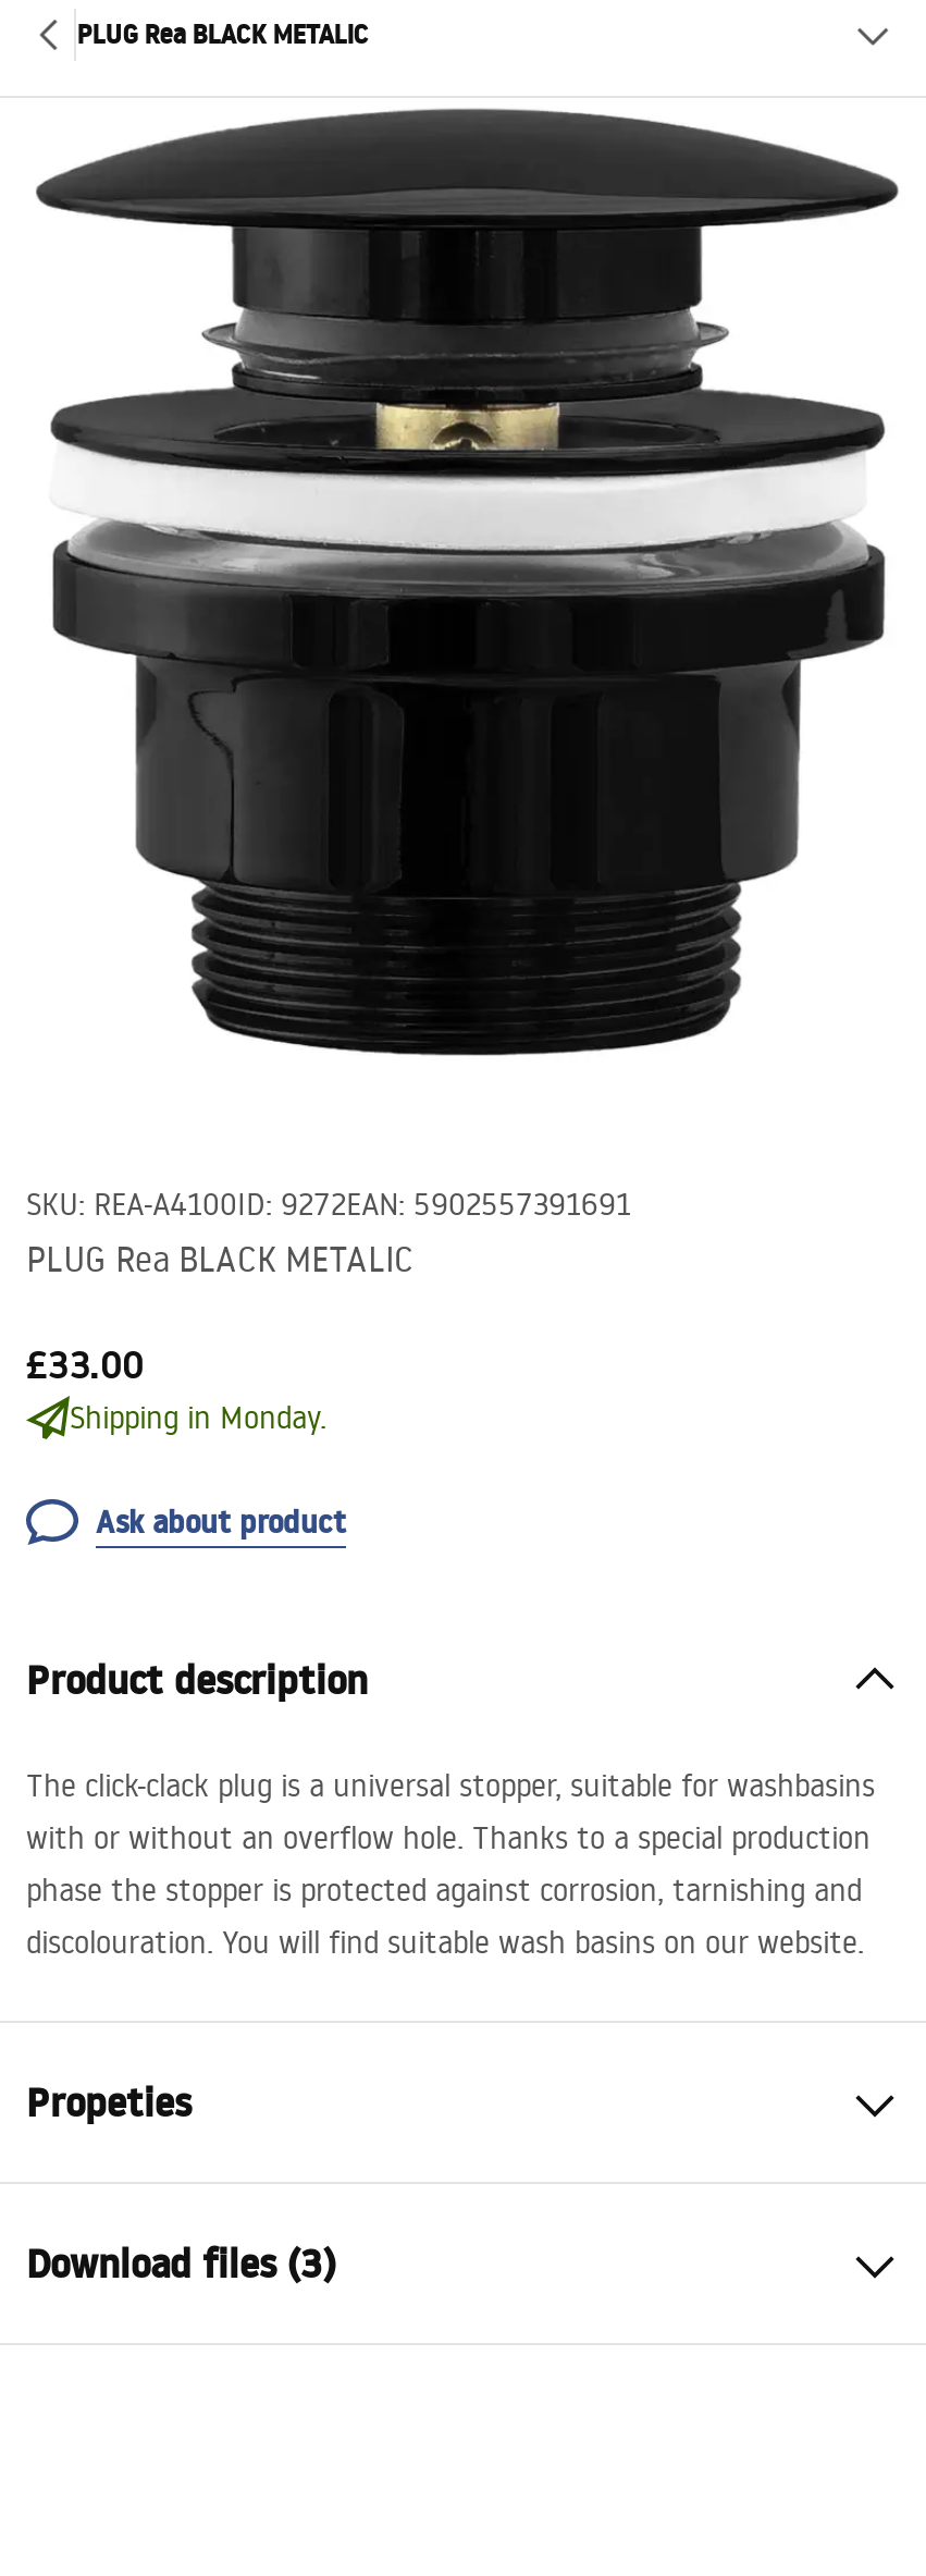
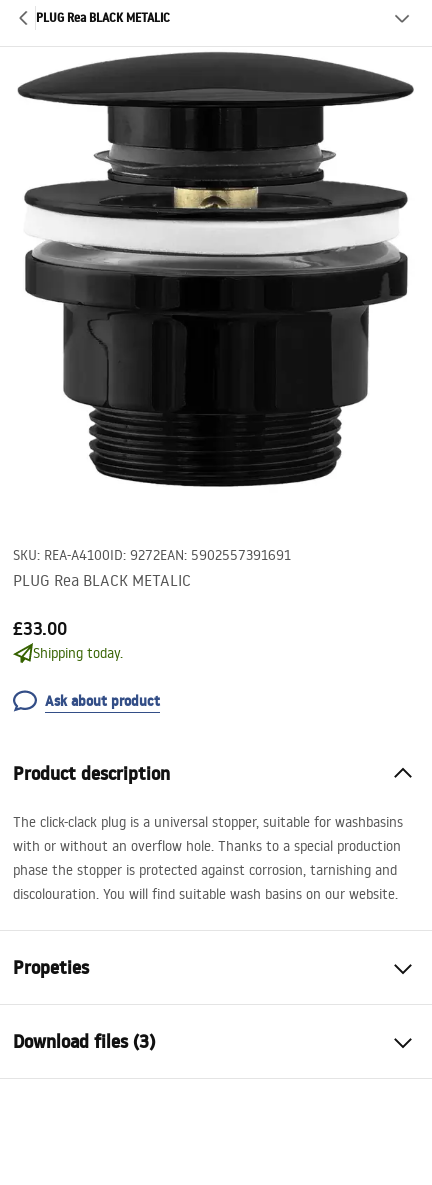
[70,1398,326,1437] Shipping in Monday. -> [33,644,123,662] Shipping today.

